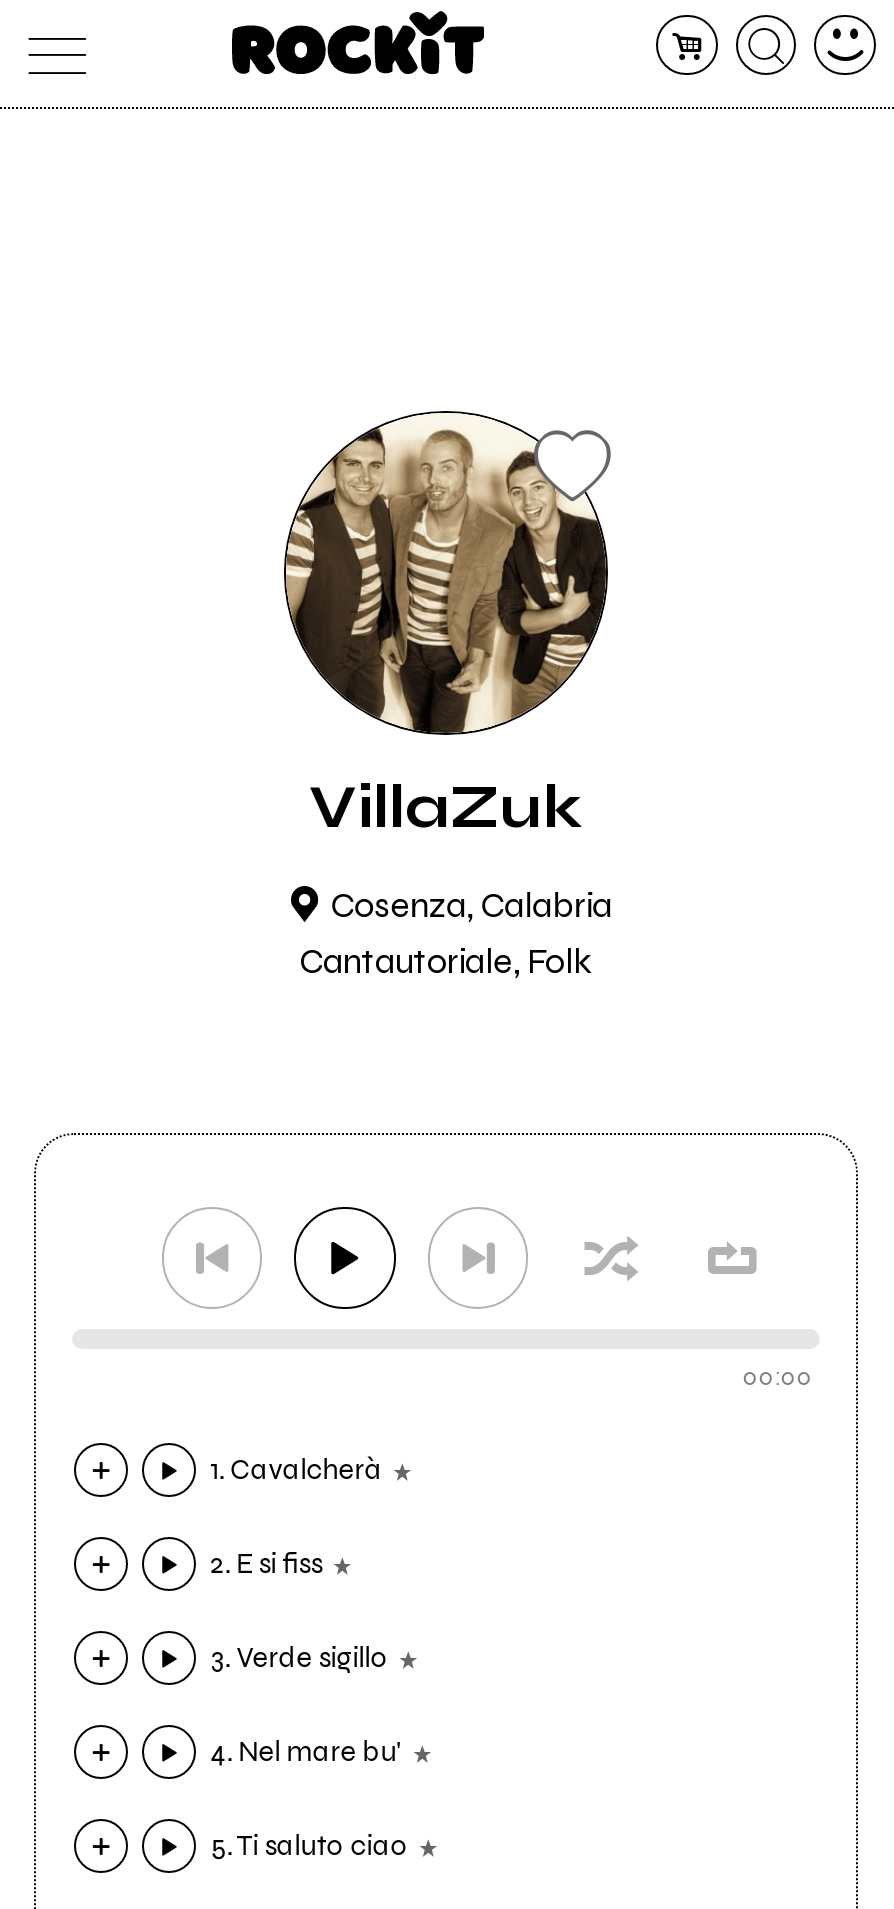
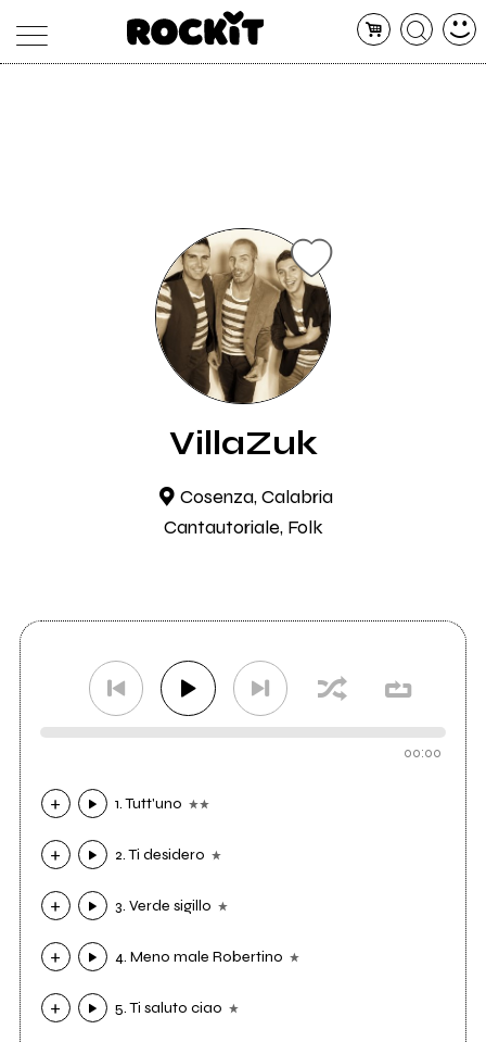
[211,1454,383,1488] 1. Cavalcherà -> [115,795,183,813] 1. Tutt'uno
[211,1548,323,1582] 2. E si fiss -> [115,846,205,864] 2. Ti desidero
[211,1736,403,1770] 4. Nel mare bu' -> [115,948,283,966] 4. Meno male Robertino

